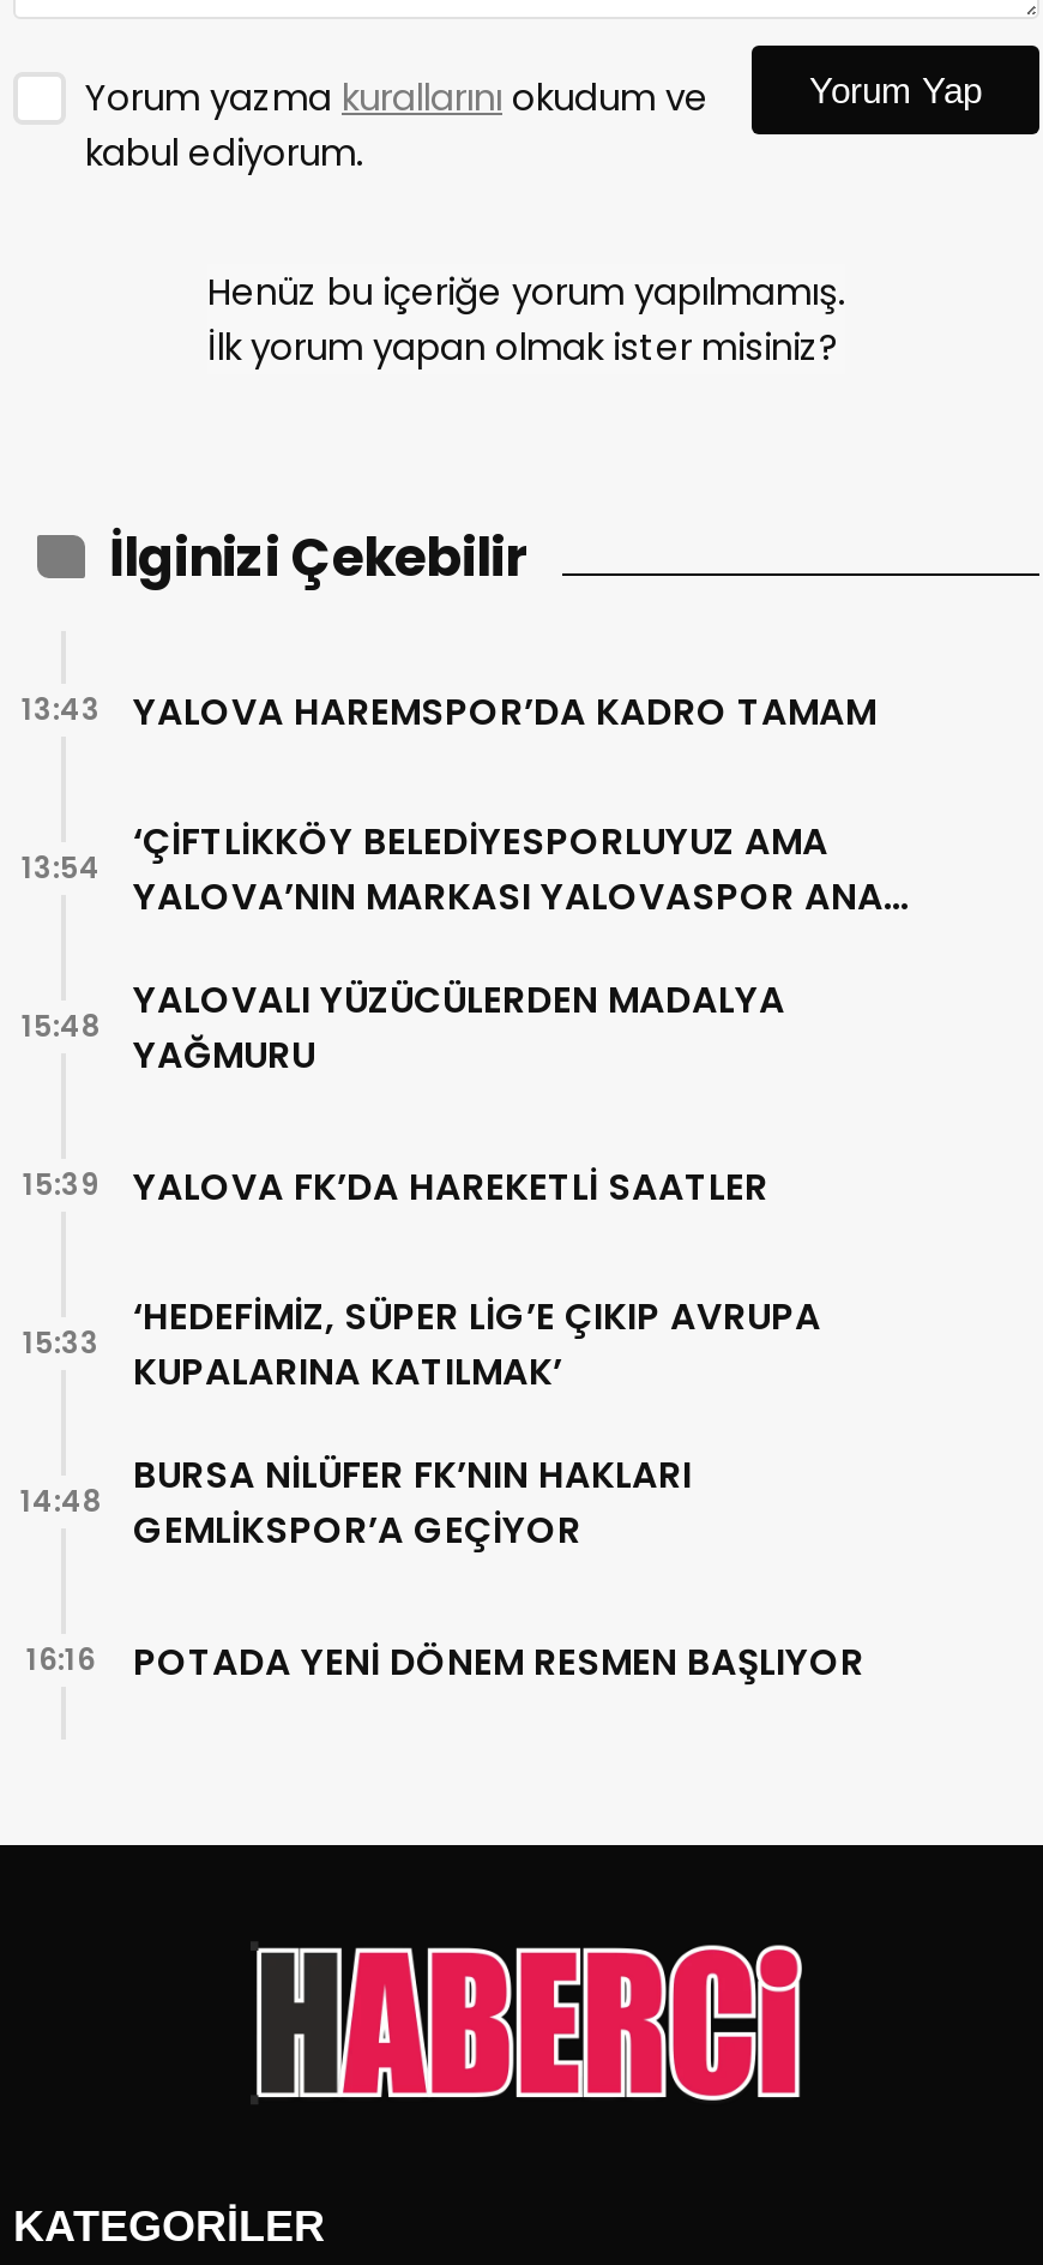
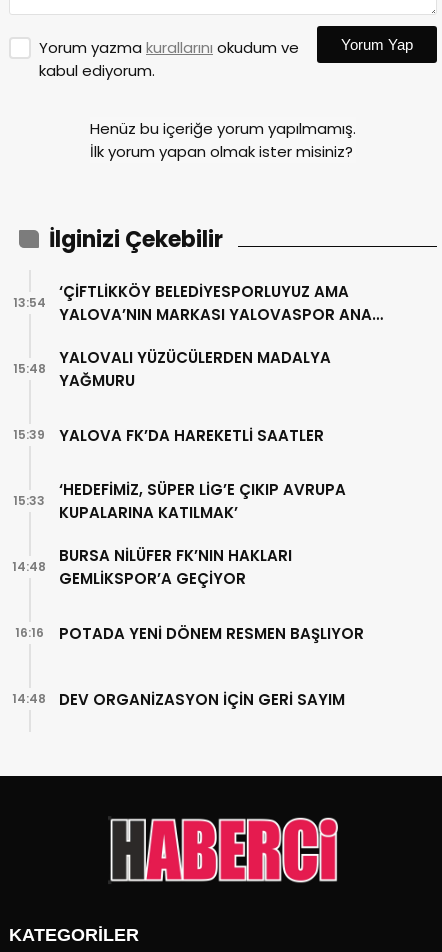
[22,685,876,736] YALOVA HAREMSPOR’DA KADRO TAMAM | 13:43 -> none
moved [20,816,884,1686] -> [12,281,372,644]: ‘ÇİFTLİKKÖY BELEDİYESPORLUYUZ AMA | YALOVA’NIN MARKASI YALOVASPOR ANA | 13:54 | ... | POTADA YENİ DÖNEM RESMEN BAŞLIYOR | 16:16
none -> [12,689,345,710] DEV ORGANİZASYON İÇİN GERİ SAYIM | 14:48

